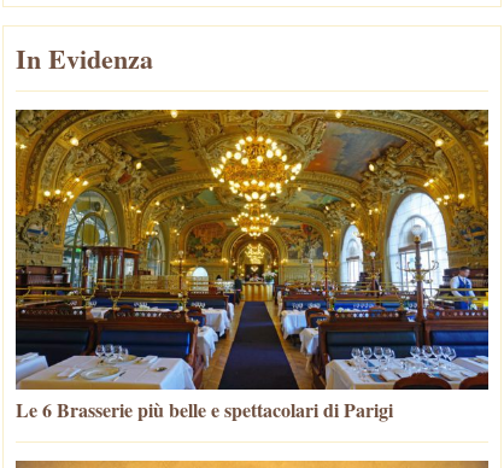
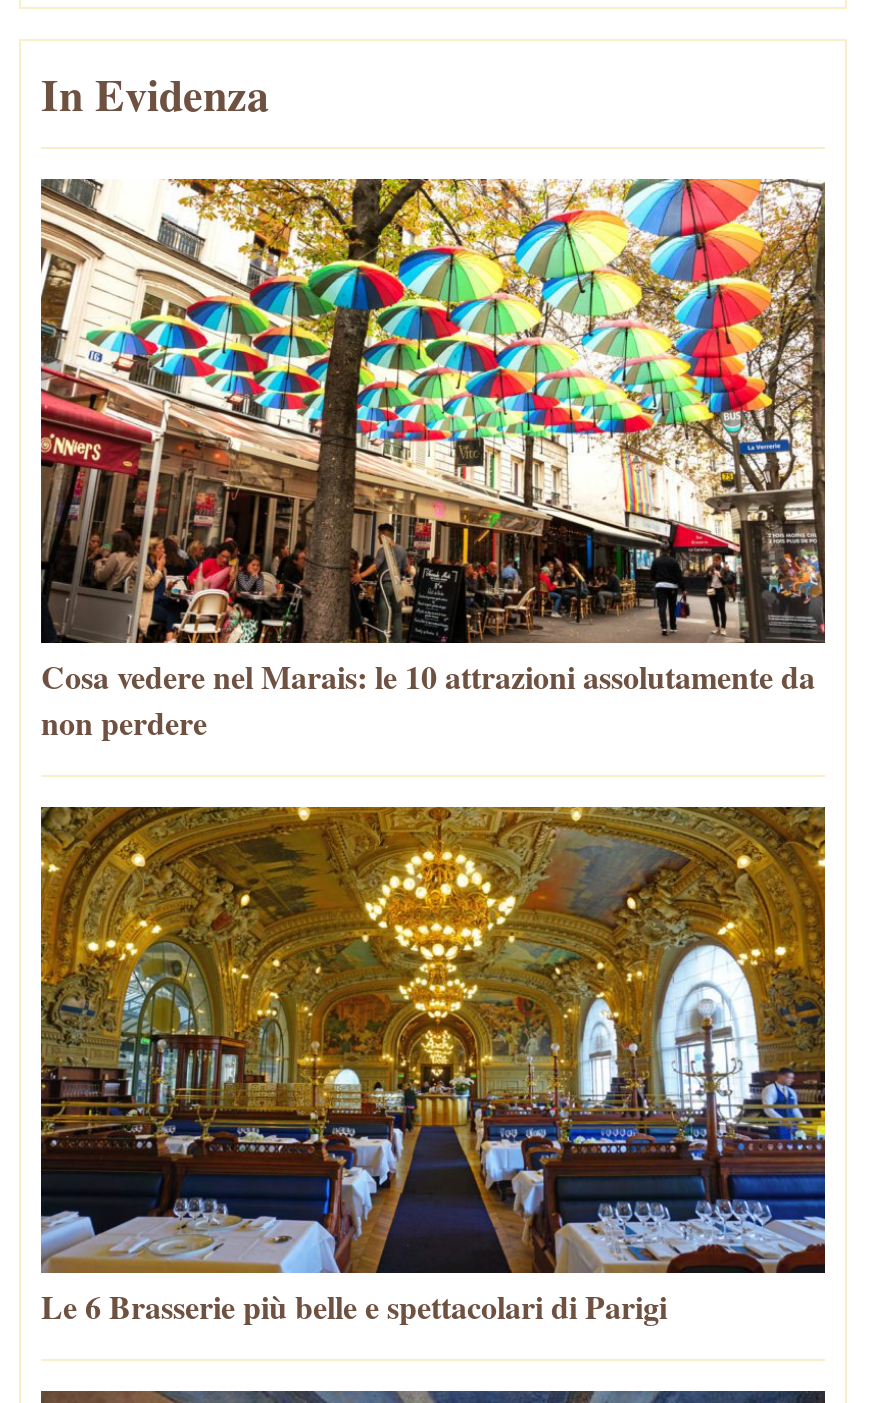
none -> [39,177,827,746] [image] | Cosa vedere nel Marais: le 10 attrazioni assolutamente da | non perdere

